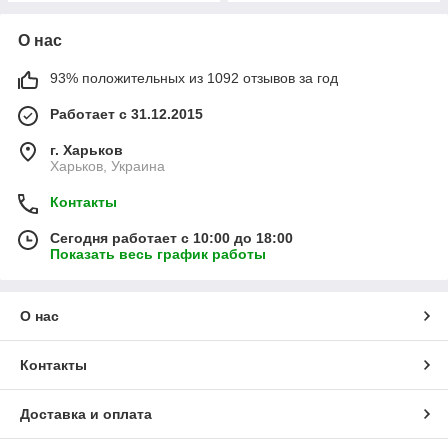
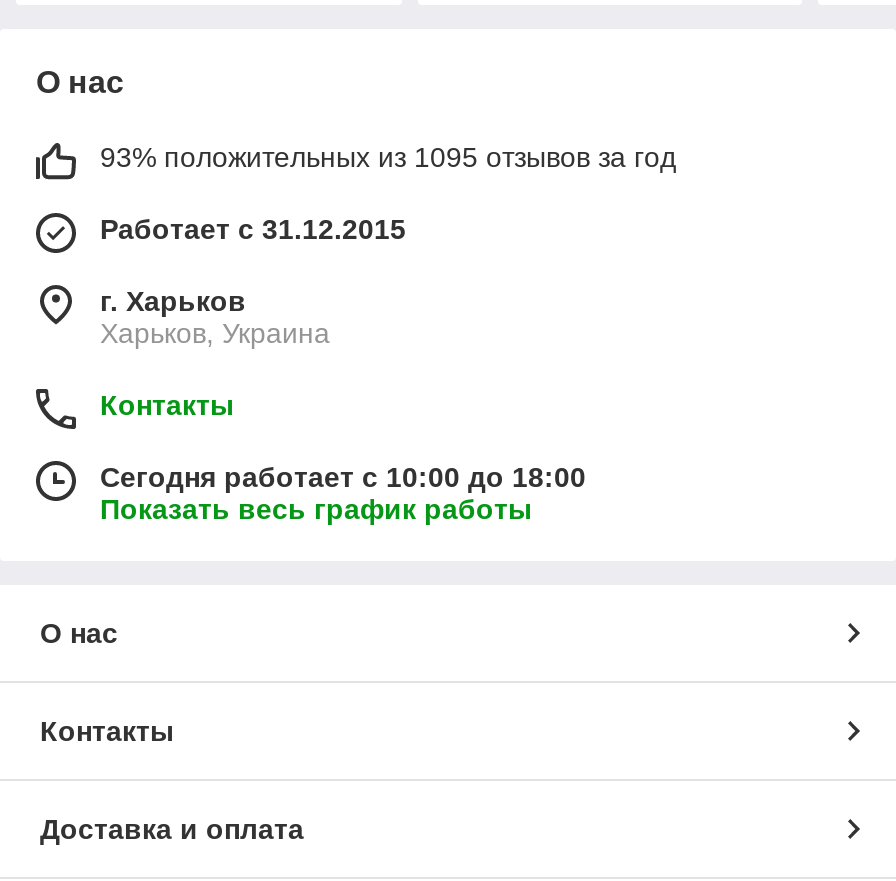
[50,70,338,86] 93% положительных из 1092 отзывов за год -> [100,142,676,174] 93% положительных из 1095 отзывов за год

